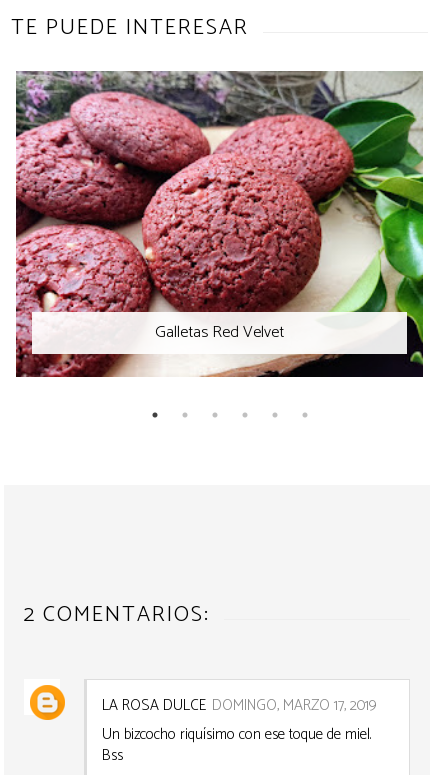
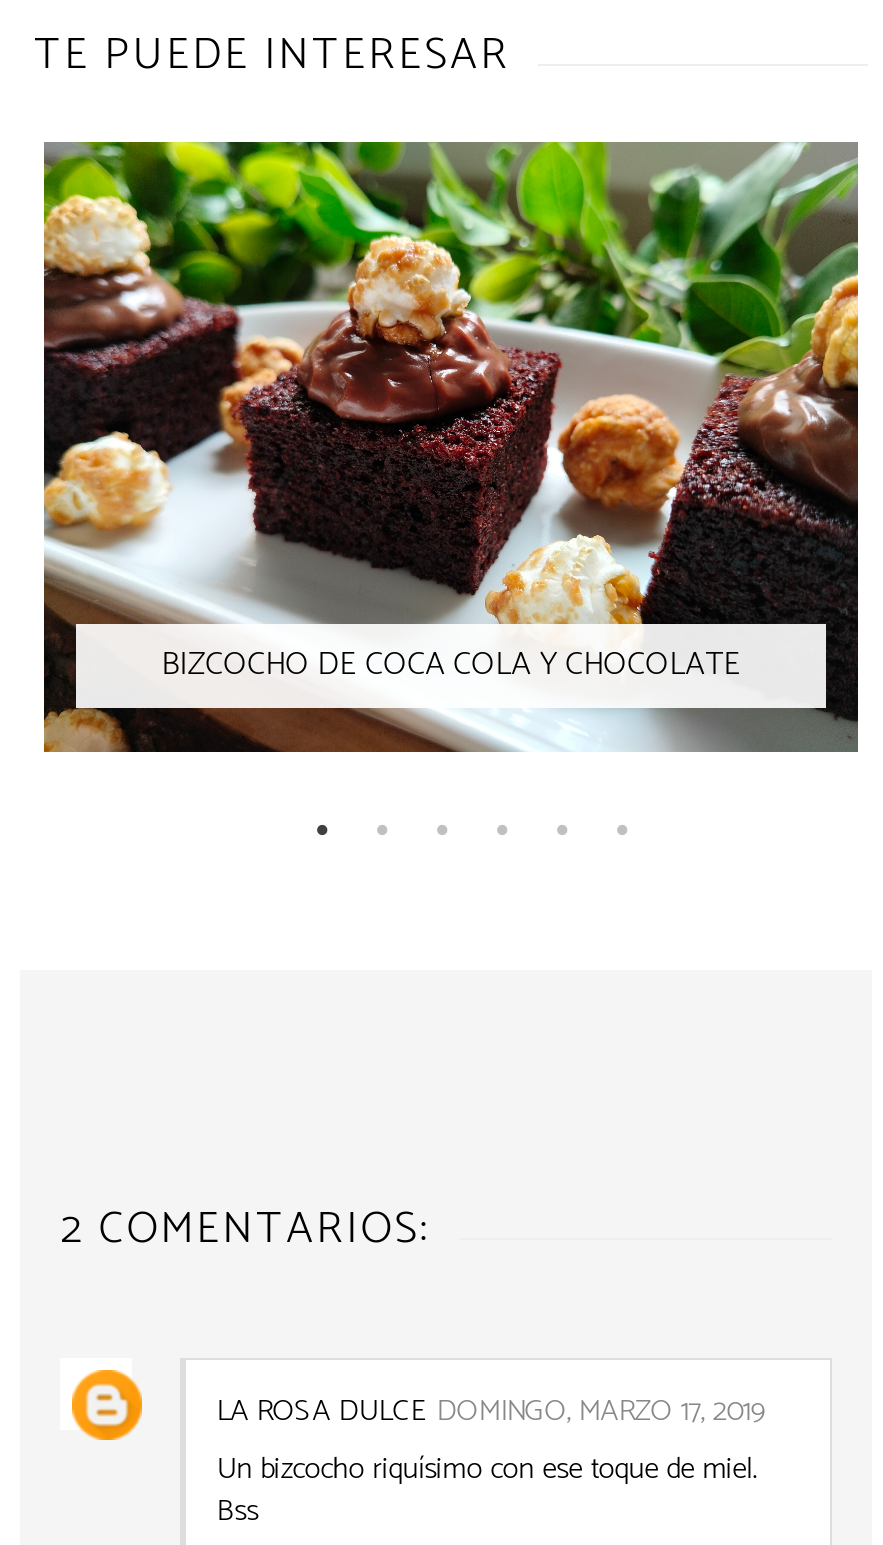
[15,70,424,378] [image] | Galletas Red Velvet -> [42,140,860,754] [image] | BIZCOCHO DE COCA COLA Y CHOCOLATE

